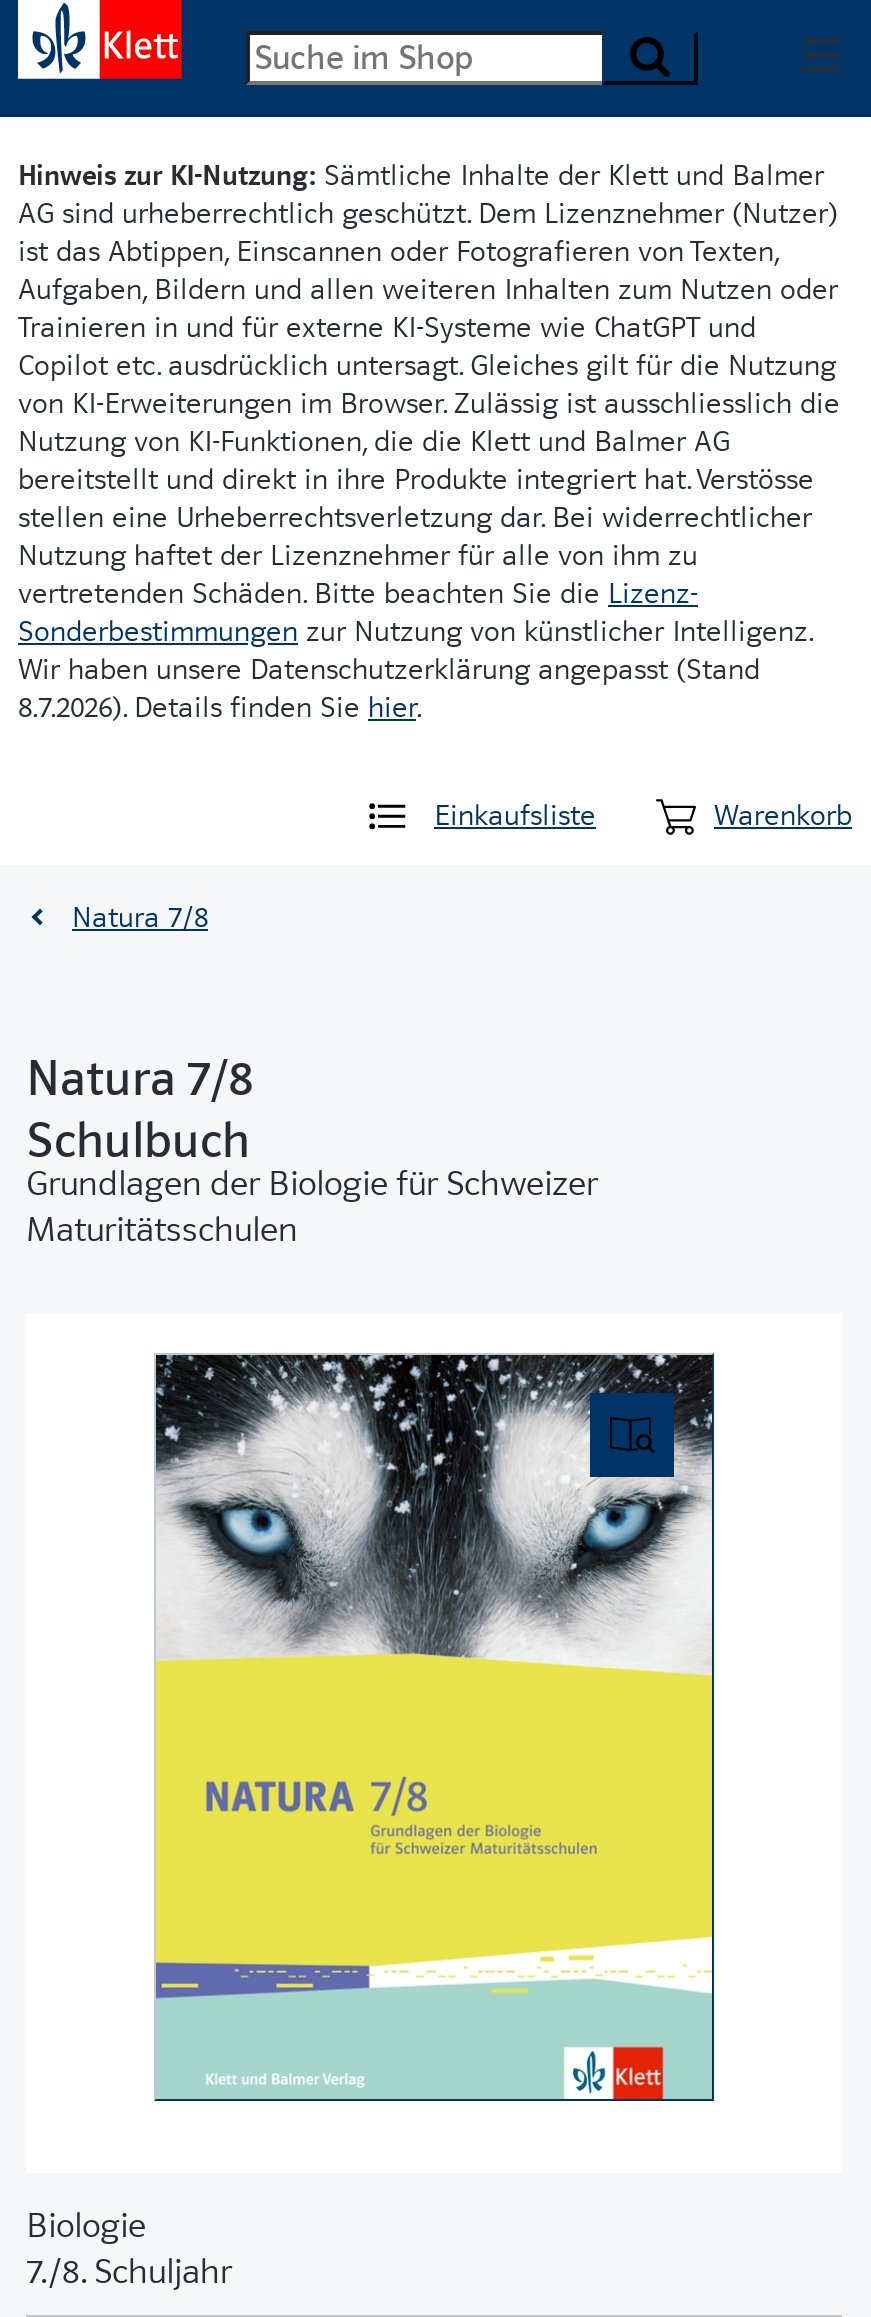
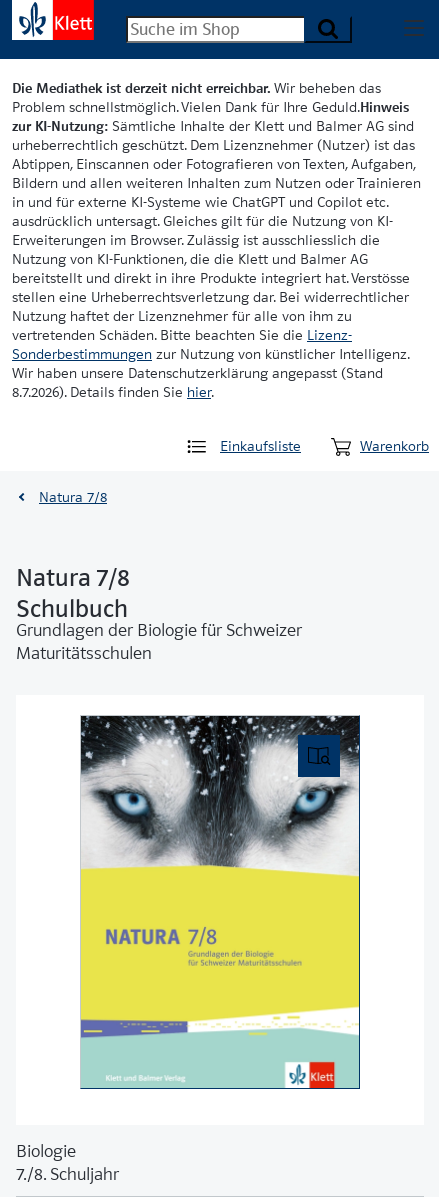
[18,157,840,421] Hinweis zur KI-Nutzung: Sämtliche Inhalte der Klett und Balmer | AG sind urheberrechtlich geschützt. Dem Lizenznehmer (Nutzer) | ist das Abtippen, Einscannen oder Fotografieren von Texten, | Aufgaben, Bildern und allen weiteren Inhalten zum Nutzen oder | Trainieren in und für externe KI-Systeme wie ChatGPT und | Copilot etc. ausdrücklich untersagt. Gleiches gilt für die Nutzung | von KI-Erweiterungen im Browser. Zulässig ist ausschliesslich die -> [12,79,421,249] Die Mediathek ist derzeit nicht erreichbar. Wir beheben das | Problem schnellstmöglich. Vielen Dank für Ihre Geduld.Hinweis | zur KI-Nutzung: Sämtliche Inhalte der Klett und Balmer AG sind | urheberrechtlich geschützt. Dem Lizenznehmer (Nutzer) ist das | Abtippen, Einscannen oder Fotografieren von Texten, Aufgaben, | Bildern und allen weiteren Inhalten zum Nutzen oder Trainieren | in und für externe KI-Systeme wie ChatGPT und Copilot etc. | ausdrücklich untersagt. Gleiches gilt für die Nutzung von KI- | Erweiterungen im Browser. Zulässig ist ausschliesslich die

